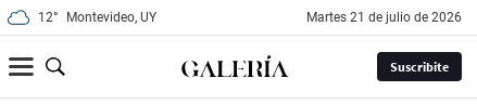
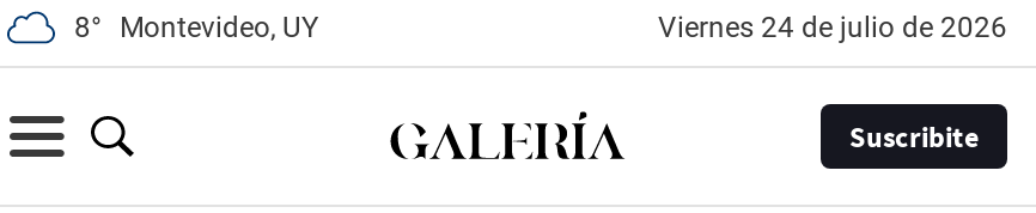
[38,10,156,25] 12° Montevideo, UY -> [74,11,318,44] 8° Montevideo, UY
[317,10,462,25] martes 21 de julio de 2026 -> [677,11,1007,44] viernes 24 de julio de 2026

